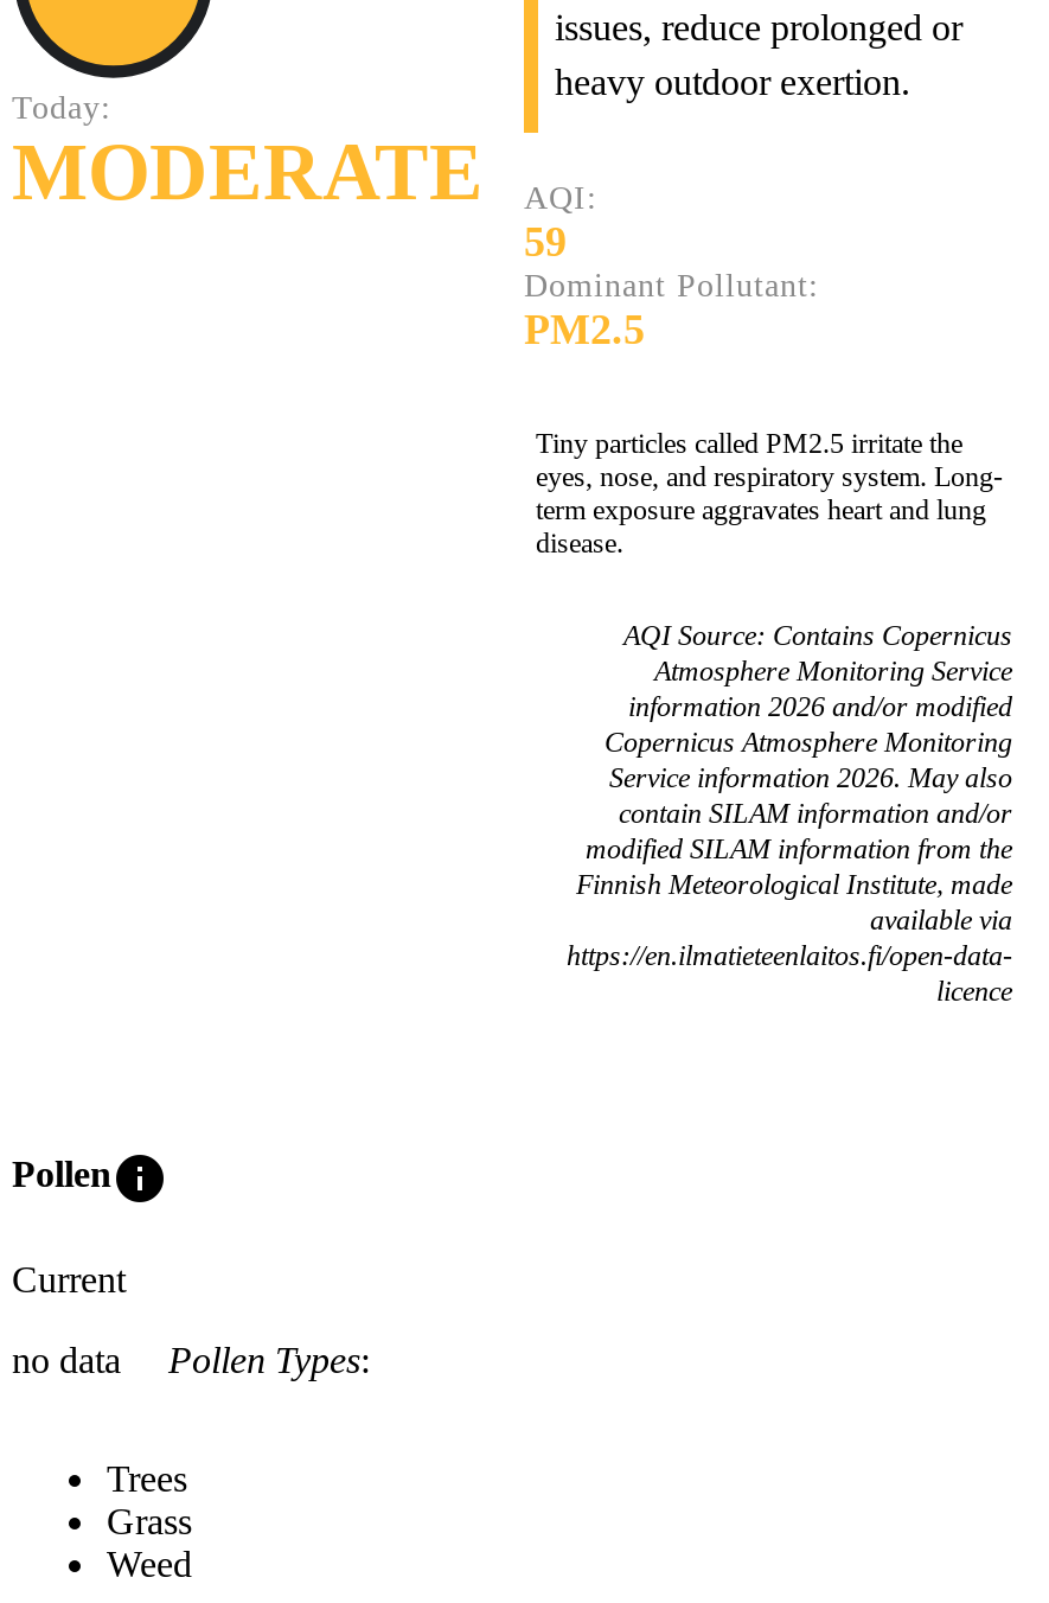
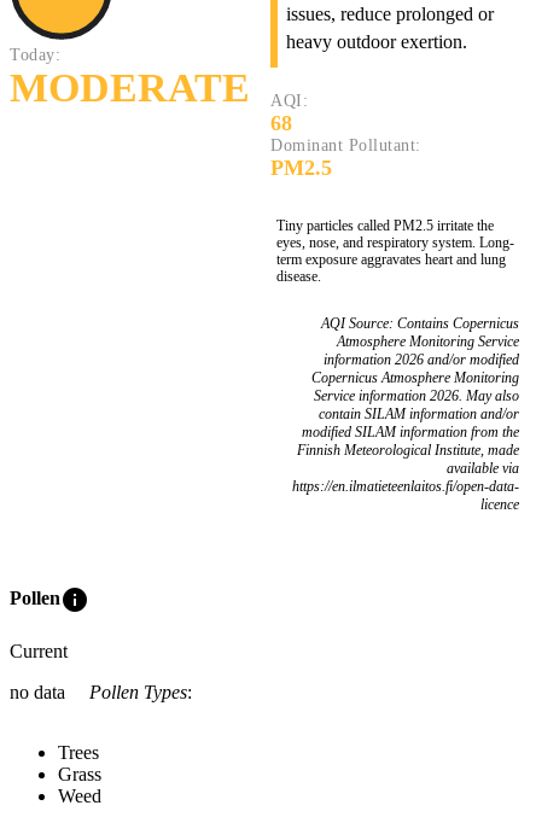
[524,219,567,266] 59 -> [270,111,292,135] 68

